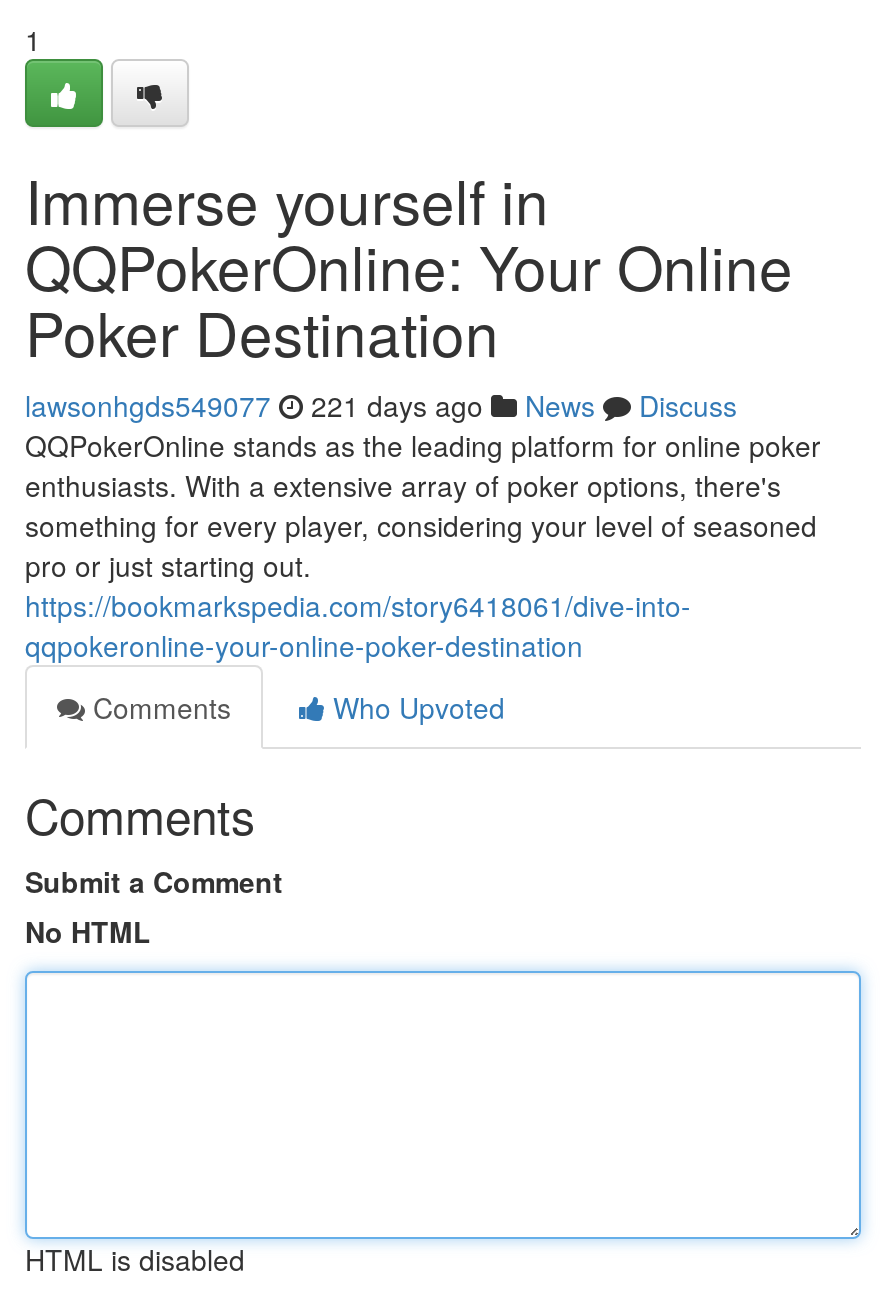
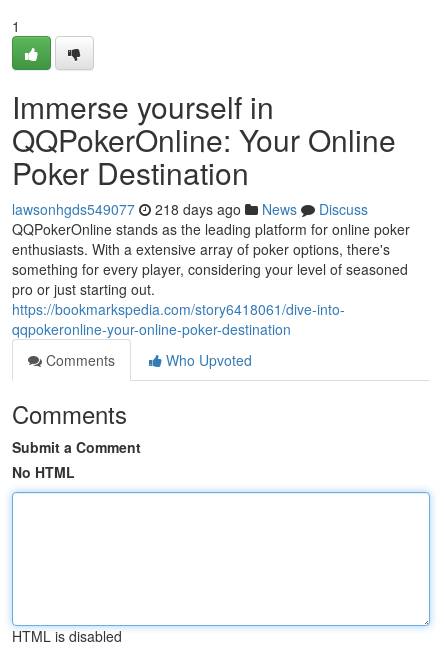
[25,385,737,425] lawsonhgds549077 221 days ago News Discuss -> [12,199,368,219] lawsonhgds549077 218 days ago News Discuss

